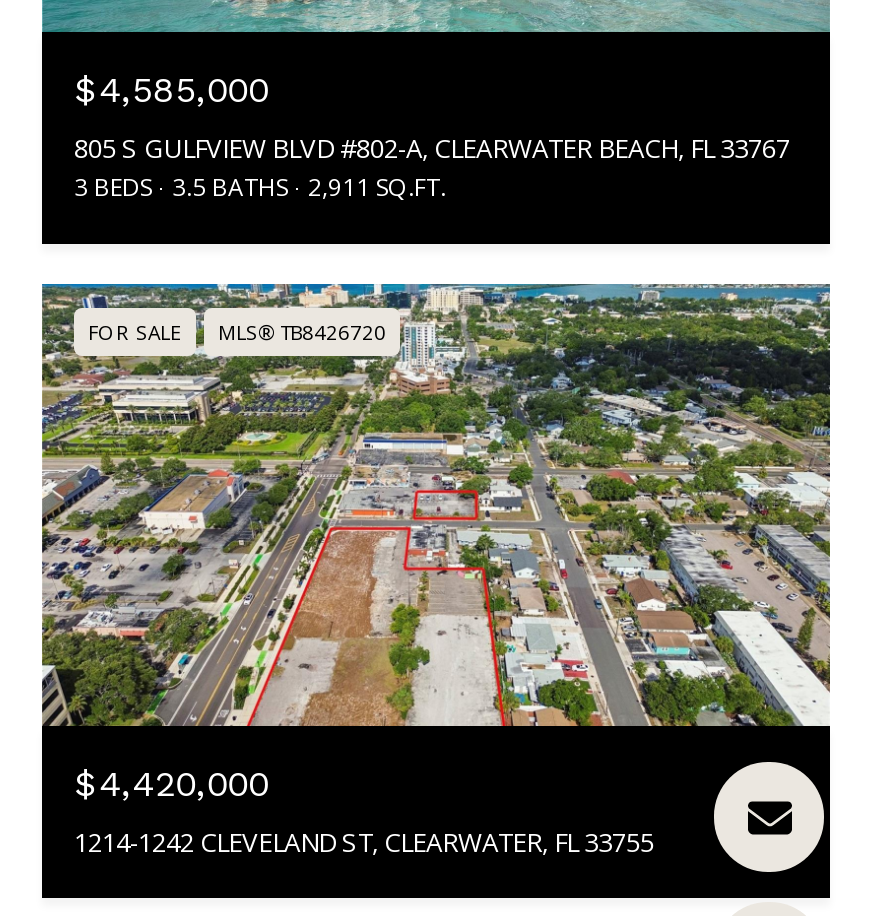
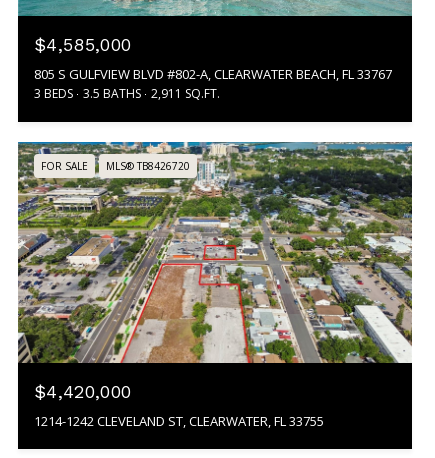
[712,760,826,874] [image] -> none

